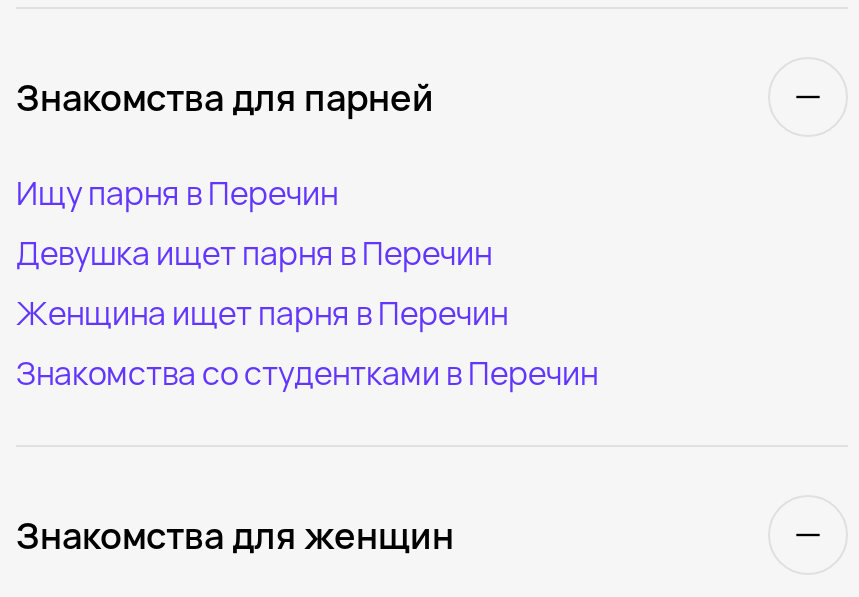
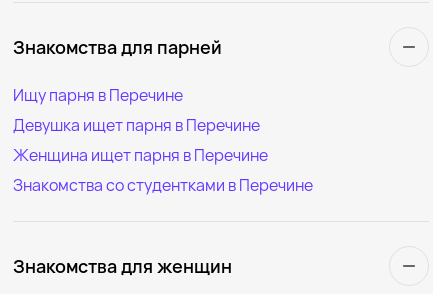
[16,170,338,214] Ищу парня в Перечин -> [13,84,183,106] Ищу парня в Перечине
[16,230,492,274] Девушка ищет парня в Перечин -> [13,114,260,136] Девушка ищет парня в Перечине
[16,290,508,334] Женщина ищет парня в Перечин -> [13,144,268,166] Женщина ищет парня в Перечине
[16,350,598,394] Знакомства со студентками в Перечин -> [13,174,313,196] Знакомства со студентками в Перечине

